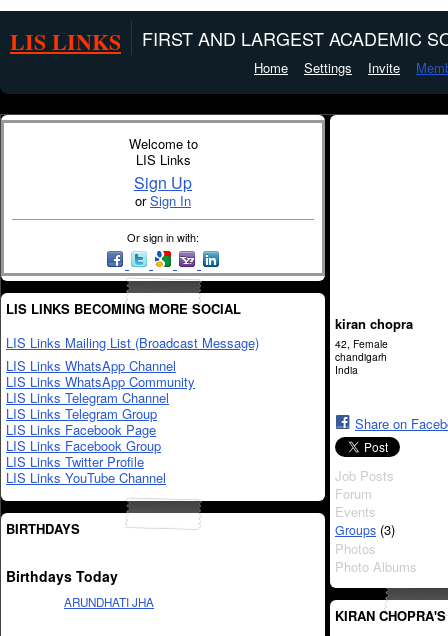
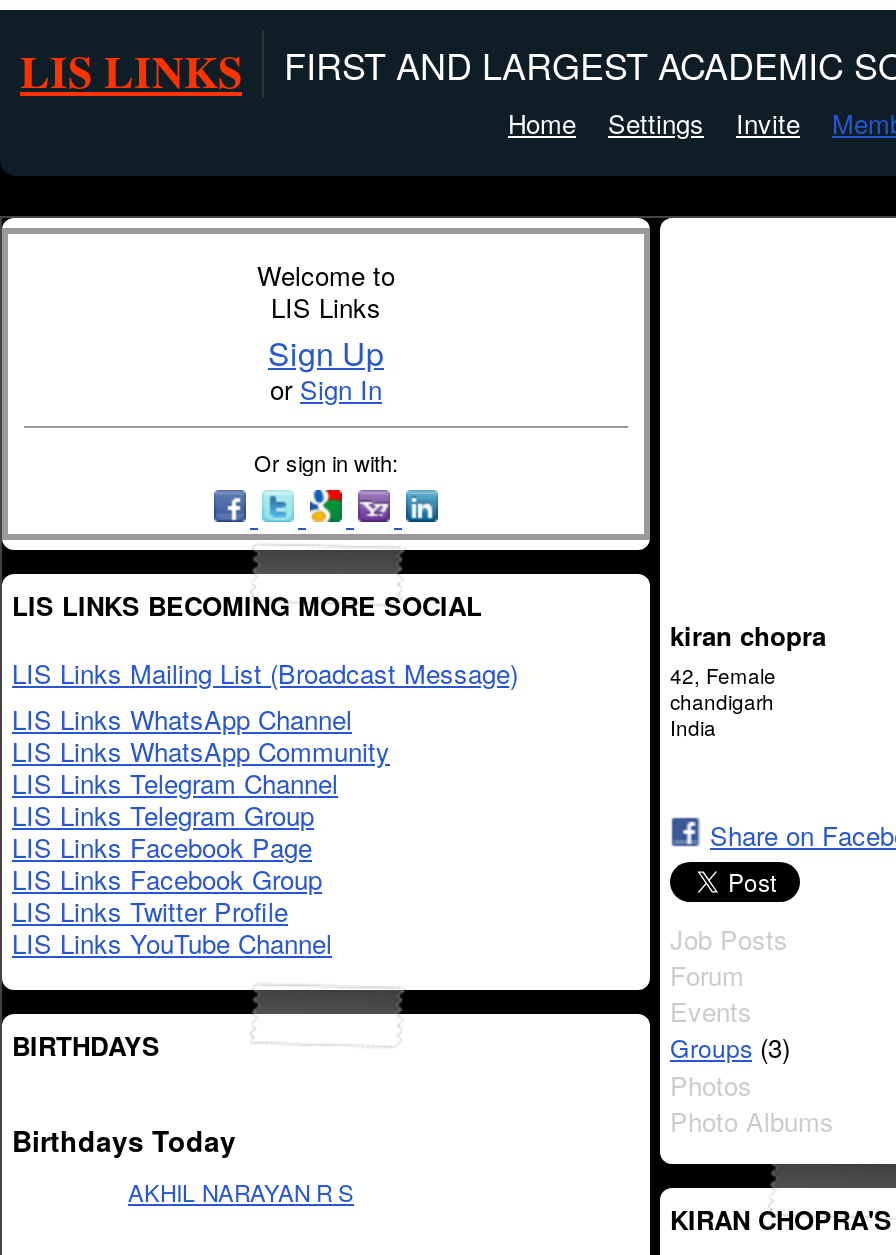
[64,594,154,610] ARUNDHATI JHA -> [128,1176,354,1208] AKHIL NARAYAN R S

